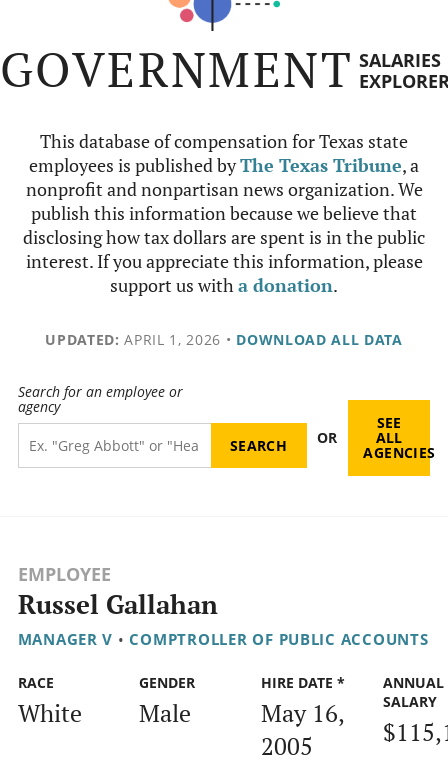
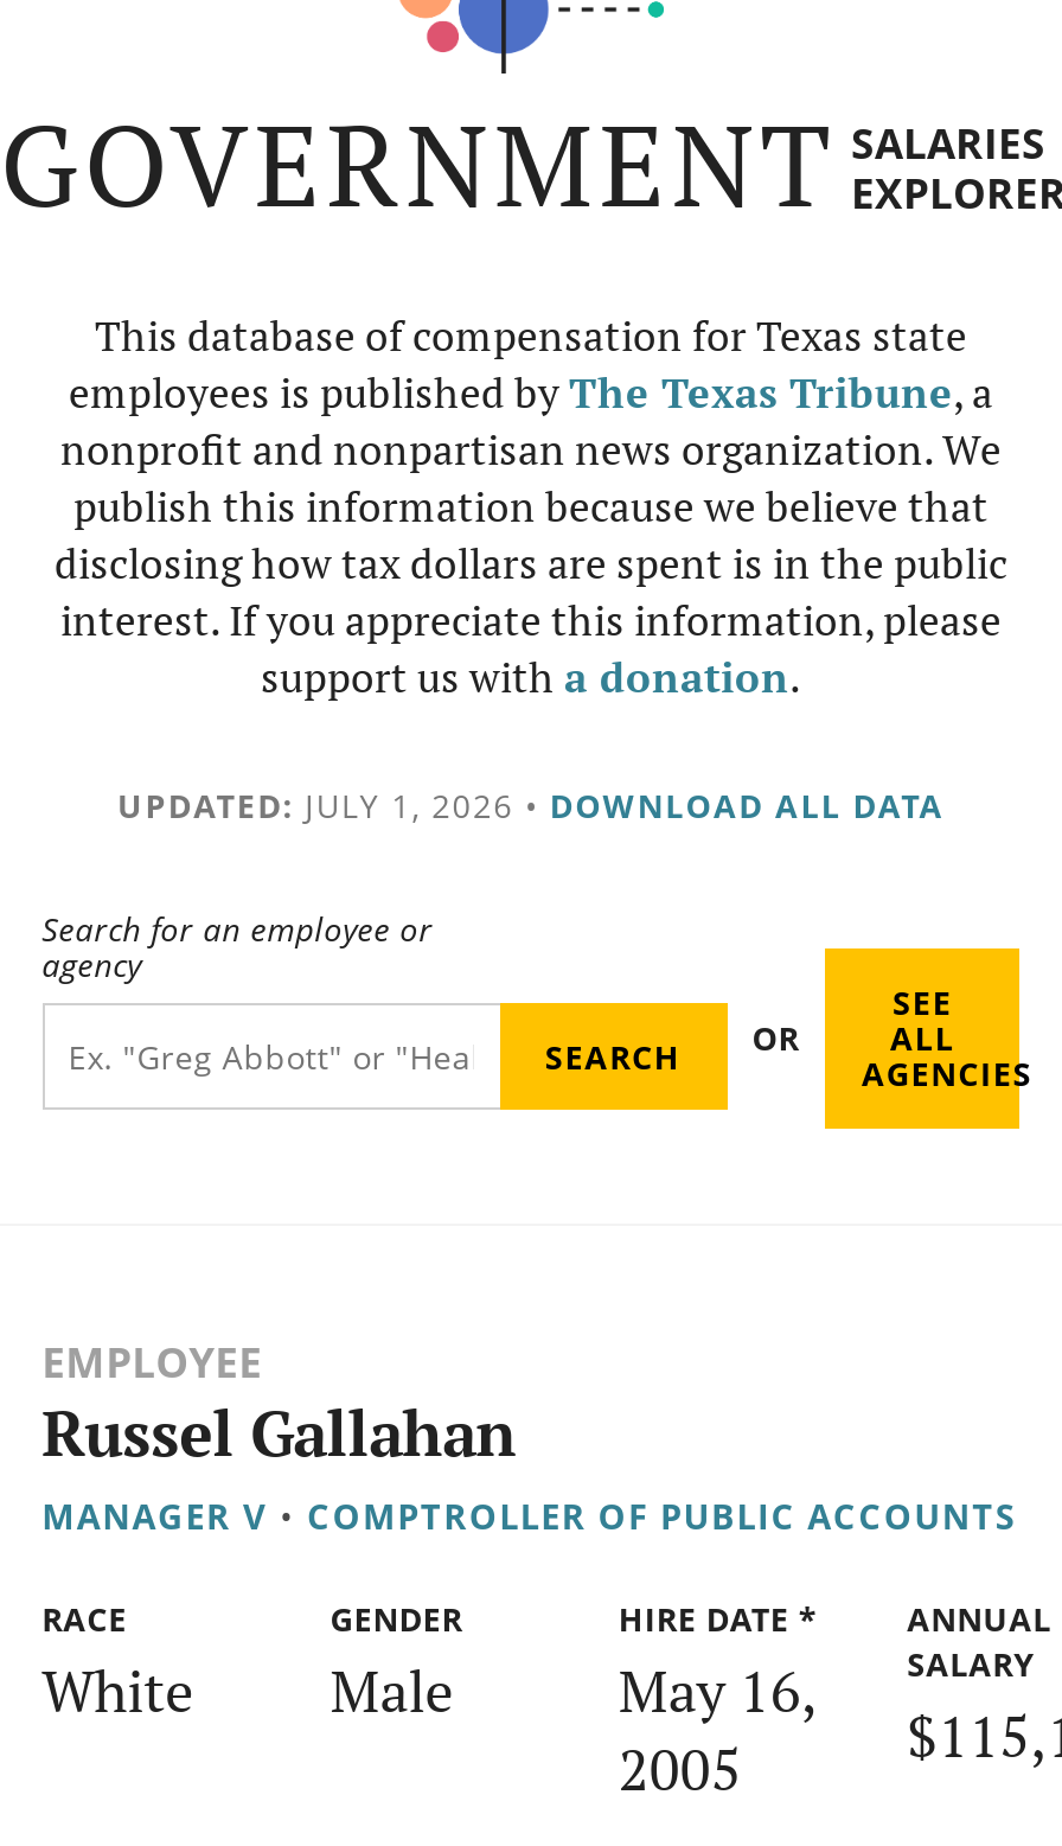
[45,330,403,349] UPDATED: APRIL 1, 2026 • DOWNLOAD ALL DATA -> [117,783,945,828] UPDATED: JULY 1, 2026 • DOWNLOAD ALL DATA

